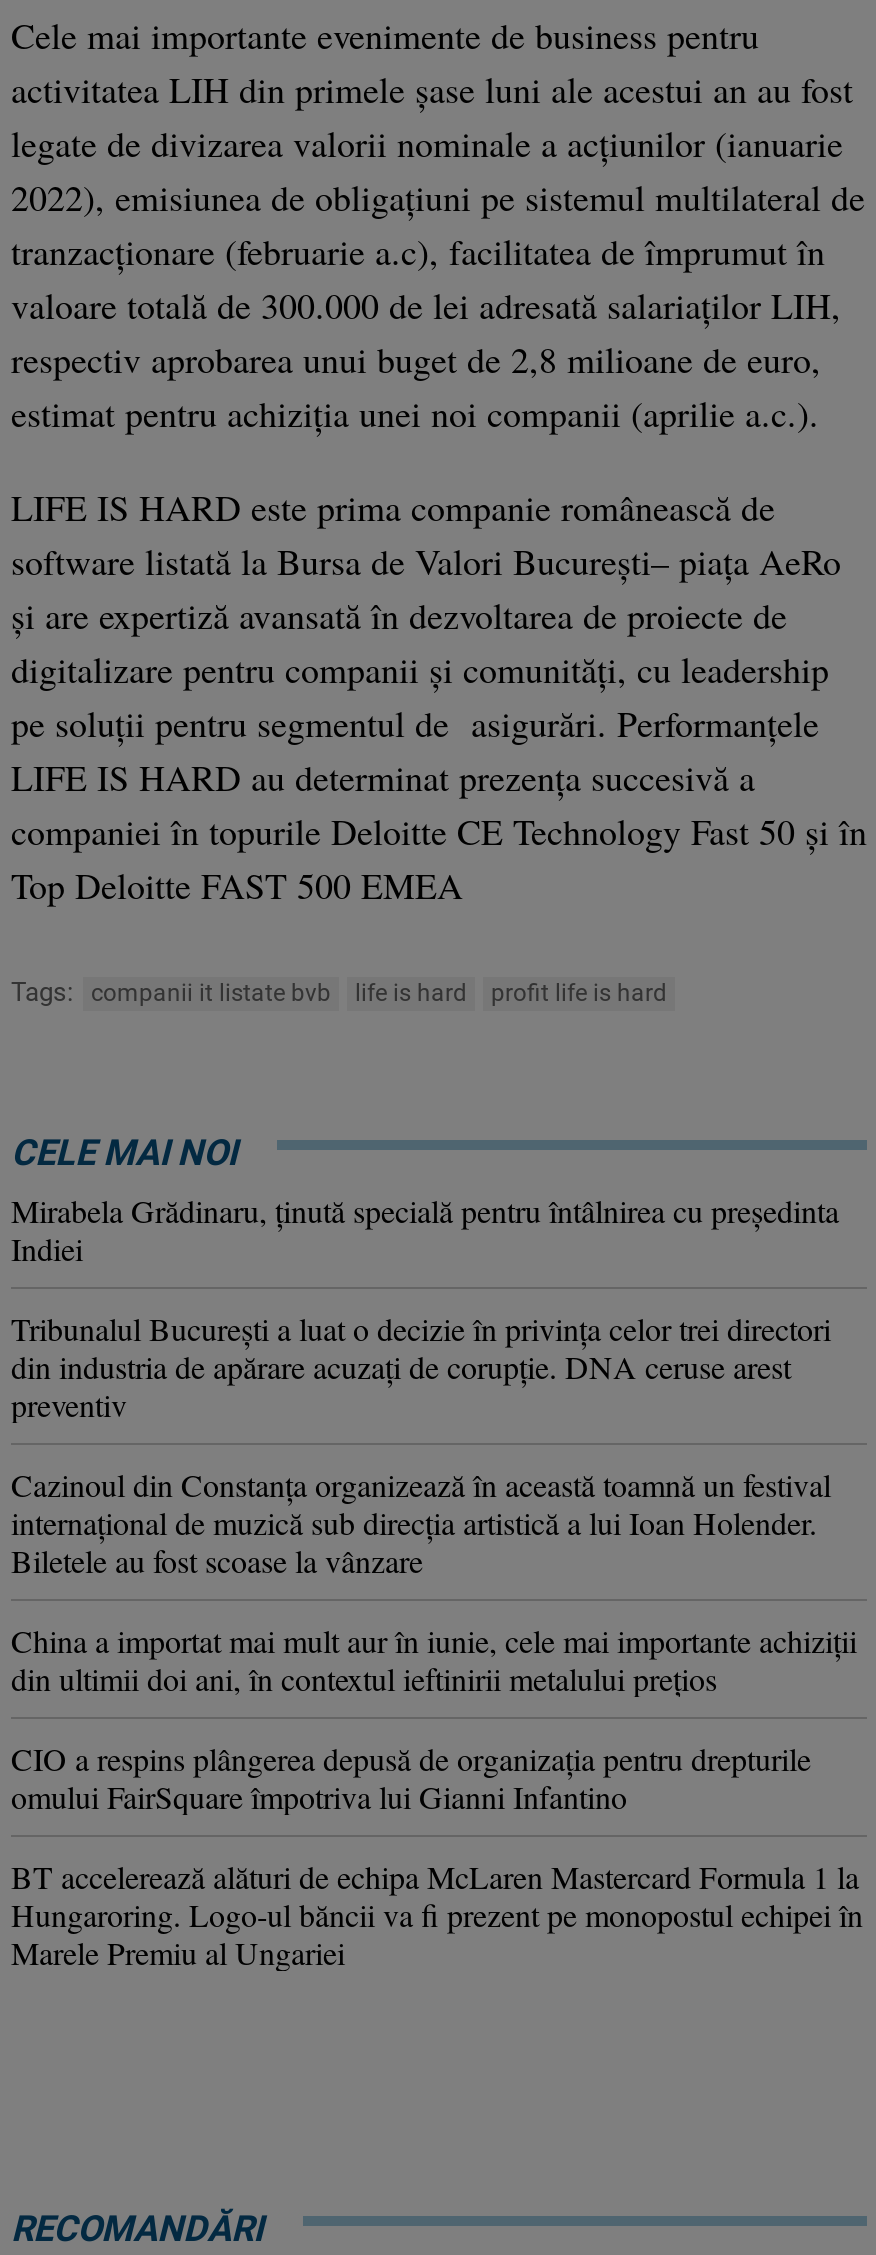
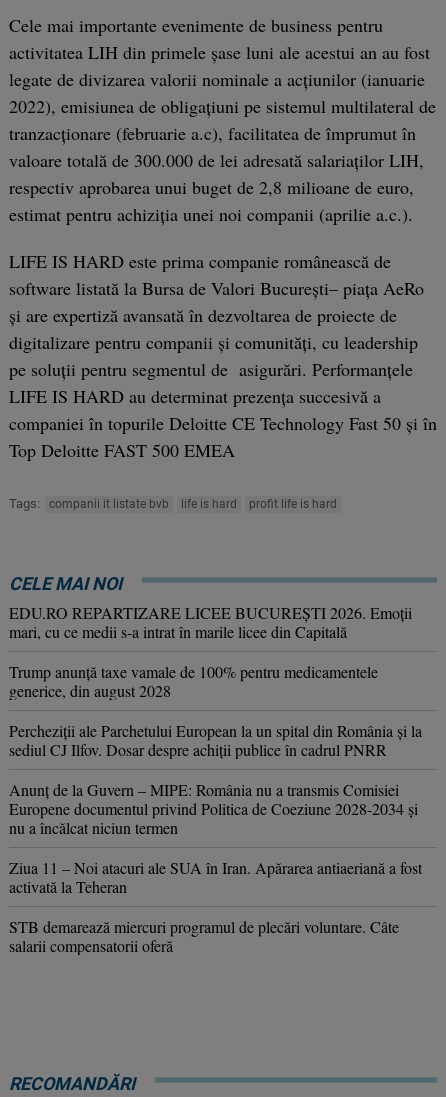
[11,1189,839,1269] Mirabela Grădinaru, ţinută specială pentru întâlnirea cu preşedinta | Indiei -> [9,602,412,642] EDU.RO REPARTIZARE LICEE BUCUREŞTI 2026. Emoţii | mari, cu ce medii s-a intrat în marile licee din Capitală
[11,1307,831,1425] Tribunalul București a luat o decizie în privința celor trei directori | din industria de apărare acuzați de corupție. DNA ceruse arest | preventiv -> [9,661,378,701] Trump anunţă taxe vamale de 100% pentru medicamentele | generice, din august 2028
[11,1463,831,1581] Cazinoul din Constanța organizează în această toamnă un festival | internațional de muzică sub direcția artistică a lui Ioan Holender. | Biletele au fost scoase la vânzare -> [9,720,422,760] Percheziţii ale Parchetului European la un spital din România şi la | sediul CJ Ilfov. Dosar despre achiţii publice în cadrul PNRR
[11,1619,857,1699] China a importat mai mult aur în iunie, cele mai importante achiziții | din ultimii doi ani, în contextul ieftinirii metalului prețios -> [9,779,418,838] Anunţ de la Guvern – MIPE: România nu a transmis Comisiei | Europene documentul privind Politica de Coeziune 2028-2034 şi | nu a încălcat niciun termen
[11,1737,811,1817] CIO a respins plângerea depusă de organizația pentru drepturile | omului FairSquare împotriva lui Gianni Infantino -> [9,857,422,897] Ziua 11 – Noi atacuri ale SUA în Iran. Apărarea antiaeriană a fost | activată la Teheran
[11,1855,863,1973] BT accelerează alături de echipa McLaren Mastercard Formula 1 la | Hungaroring. Logo-ul băncii va fi prezent pe monopostul echipei în | Marele Premiu al Ungariei -> [9,916,399,956] STB demarează miercuri programul de plecări voluntare. Câte | salarii compensatorii oferă

